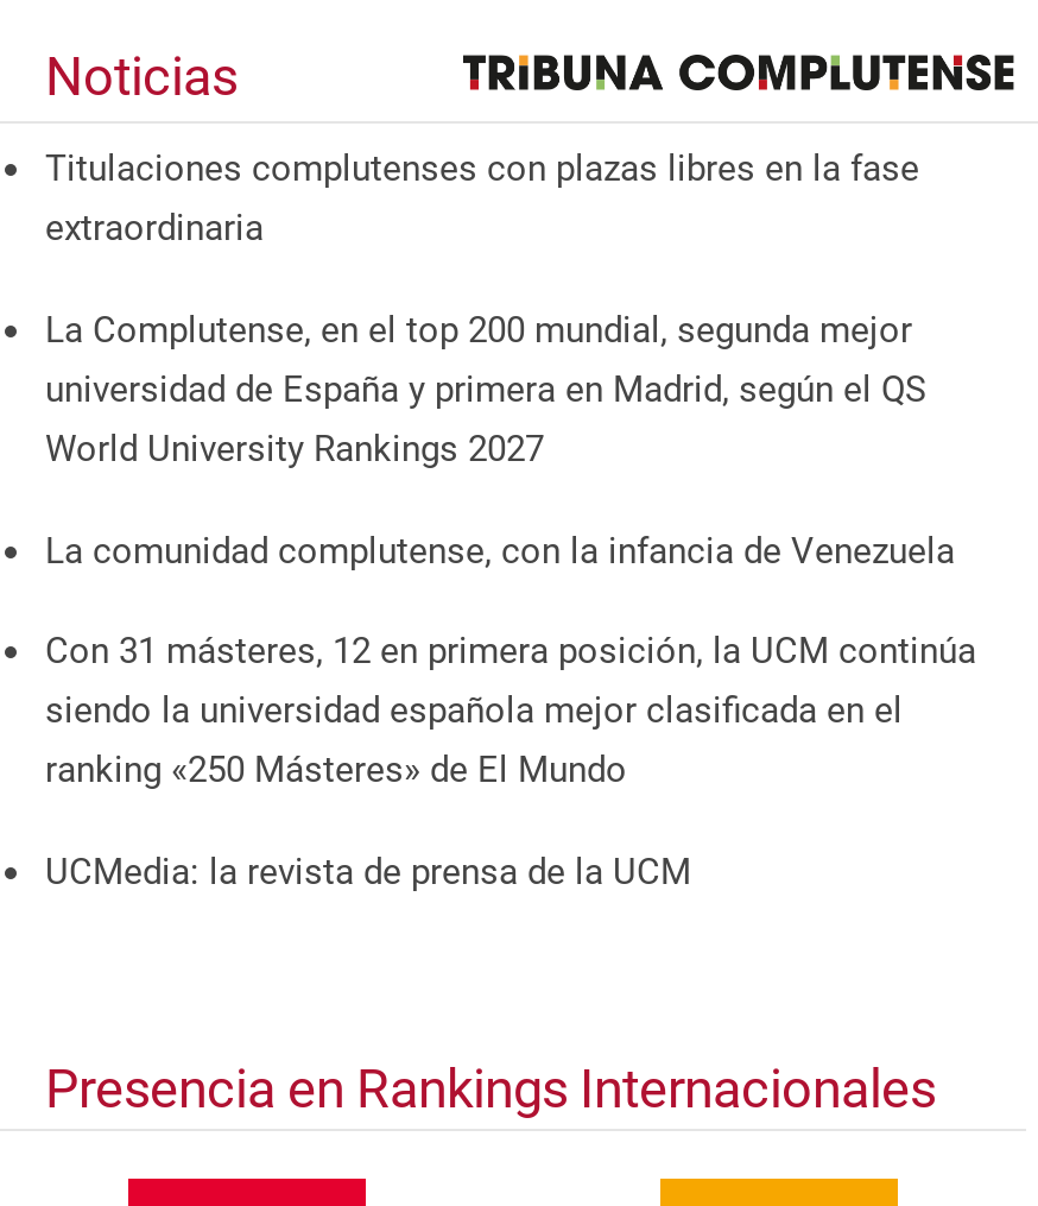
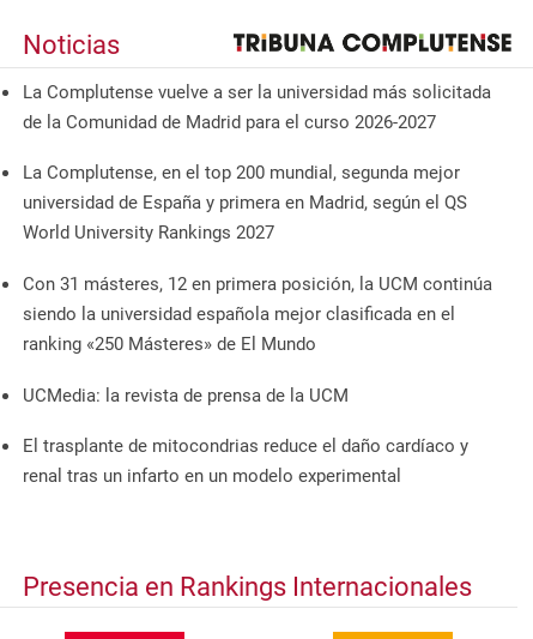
[45,148,919,250] Titulaciones complutenses con plazas libres en la fase | extraordinaria -> [23,81,491,133] La Complutense vuelve a ser la universidad más solicitada | de la Comunidad de Madrid para el curso 2026-2027
[45,529,955,572] La comunidad complutense, con la infancia de Venezuela -> none
moved [45,630,976,893] -> [23,273,492,406]: Con 31 másteres, 12 en primera posición, la UCM continúa | siendo la universidad española mejor clasificada en el | ranking «250 Másteres» de El Mundo | UCMedia: la revista de prensa de la UCM
none -> [23,435,468,487] El trasplante de mitocondrias reduce el daño cardíaco y | renal tras un infarto en un modelo experimental

